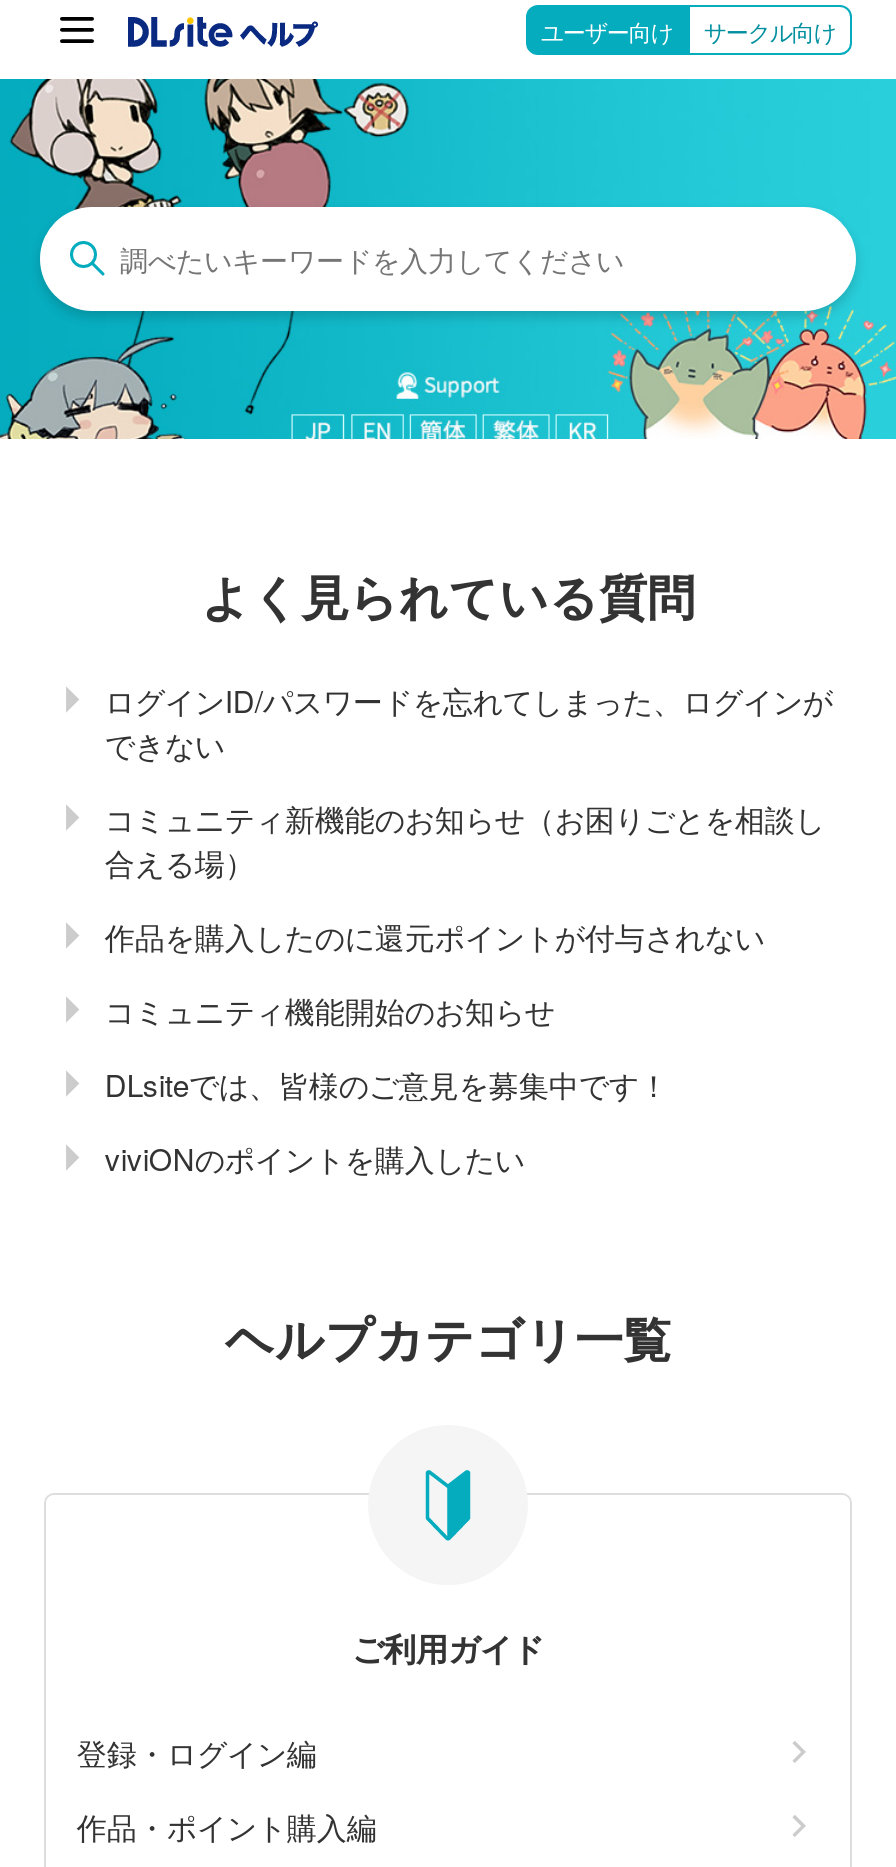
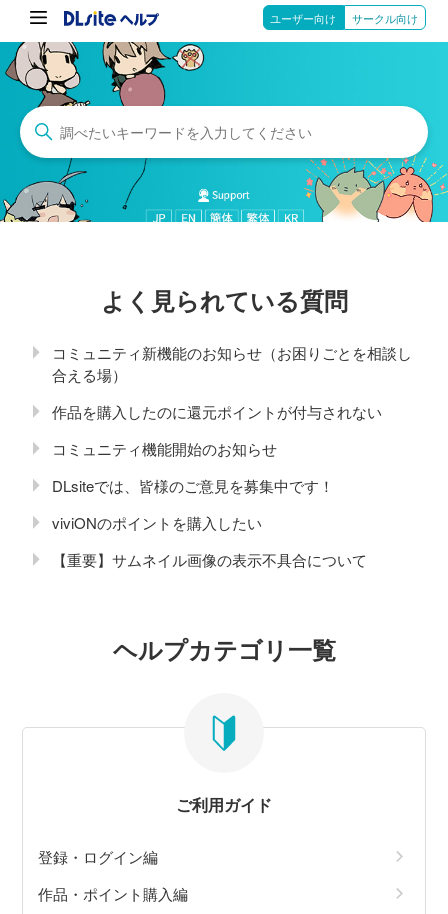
[105,679,833,765] ログインID/パスワードを忘れてしまった、ログインが | できない -> none
moved [105,797,825,1179] -> [52,342,412,533]: コミュニティ新機能のお知らせ（お困りごとを相談し | 合える場） | 作品を購入したのに還元ポイントが付与されない | コミュニティ機能開始のお知らせ | DLsiteでは、皆様のご意見を募集中です！ | viviONのポイントを購入したい
none -> [52,549,367,570] 【重要】サムネイル画像の表示不具合について

